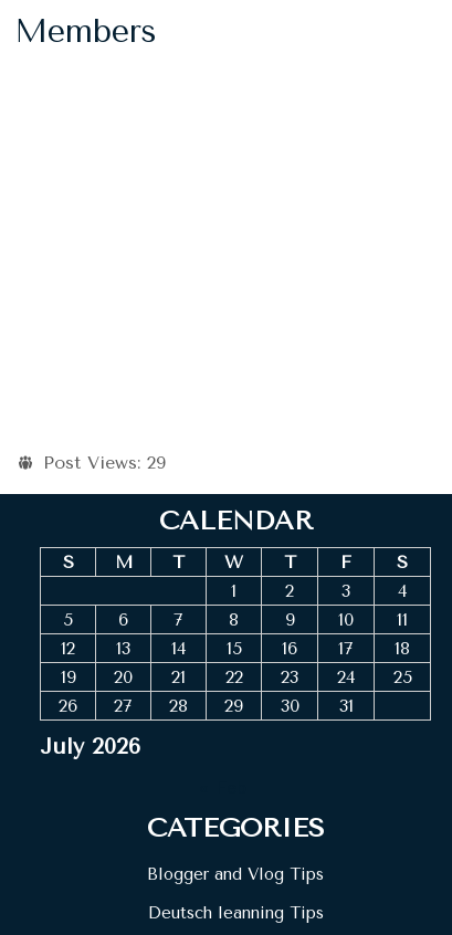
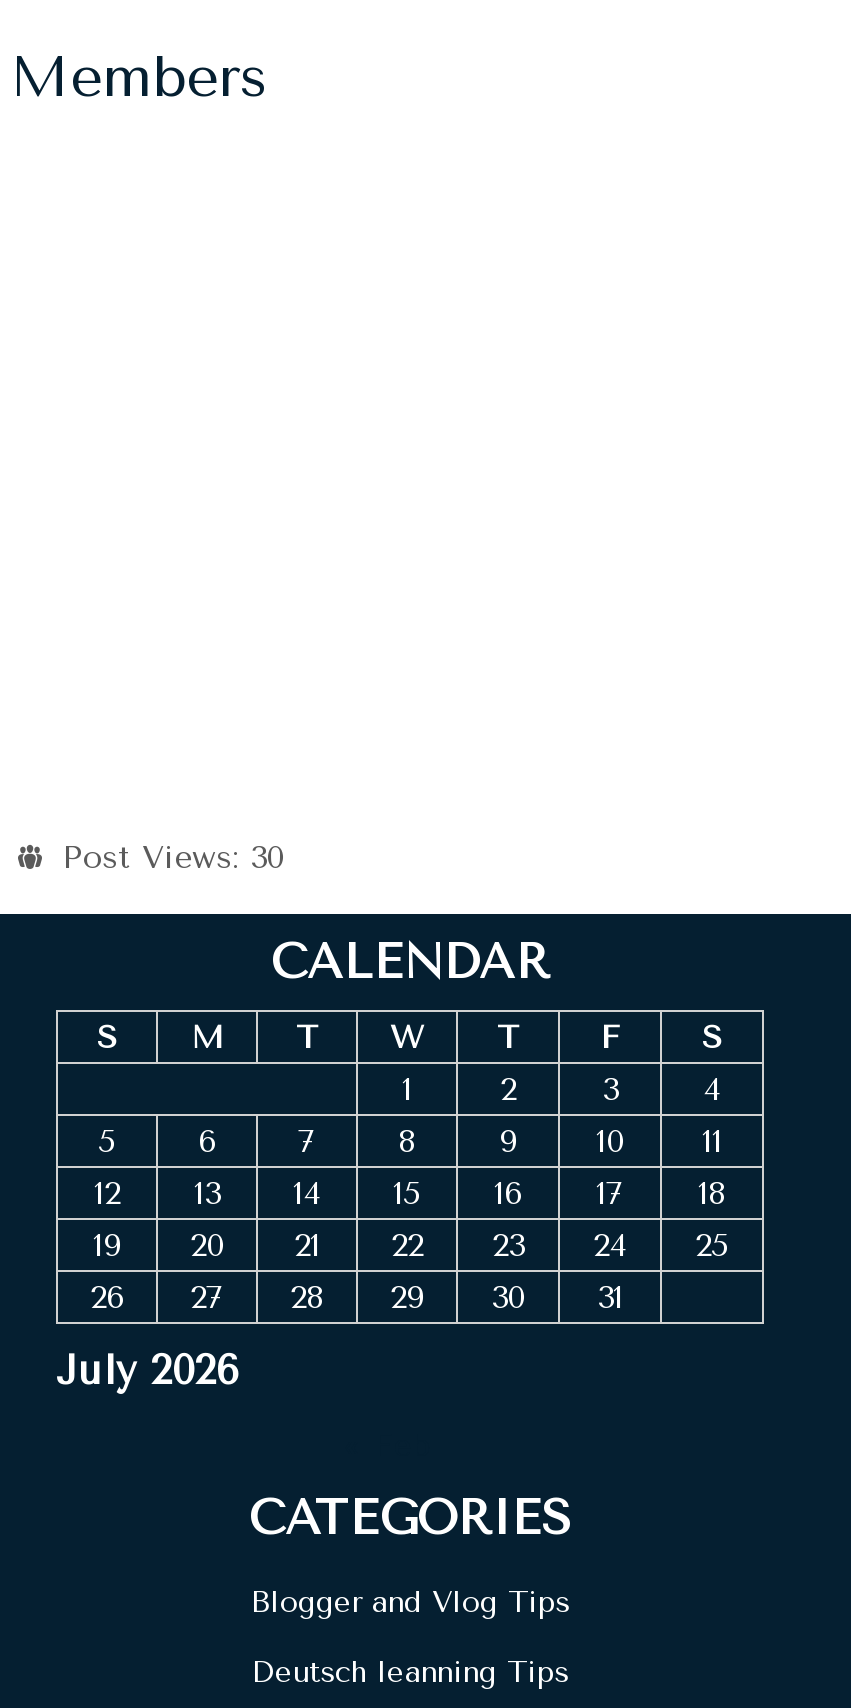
[43,452,166,473] Post Views: 29 -> [62,839,284,877] Post Views: 30

